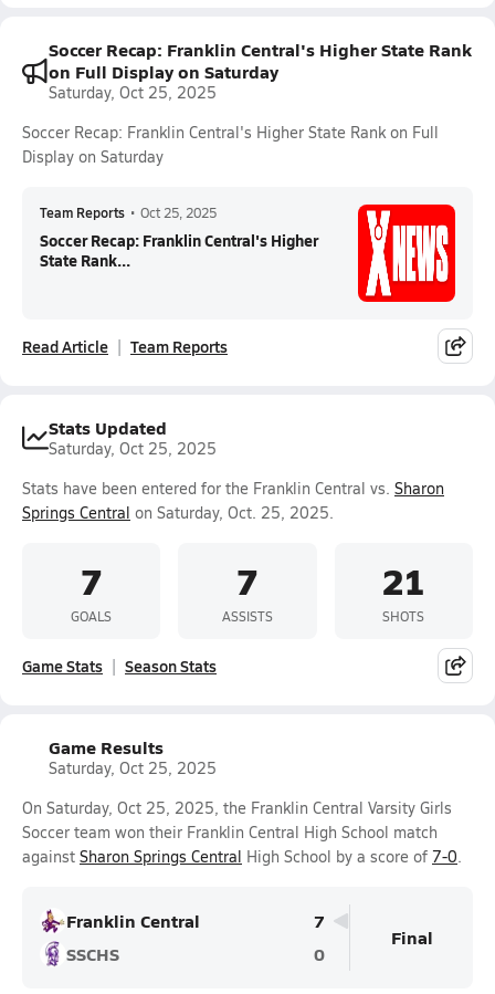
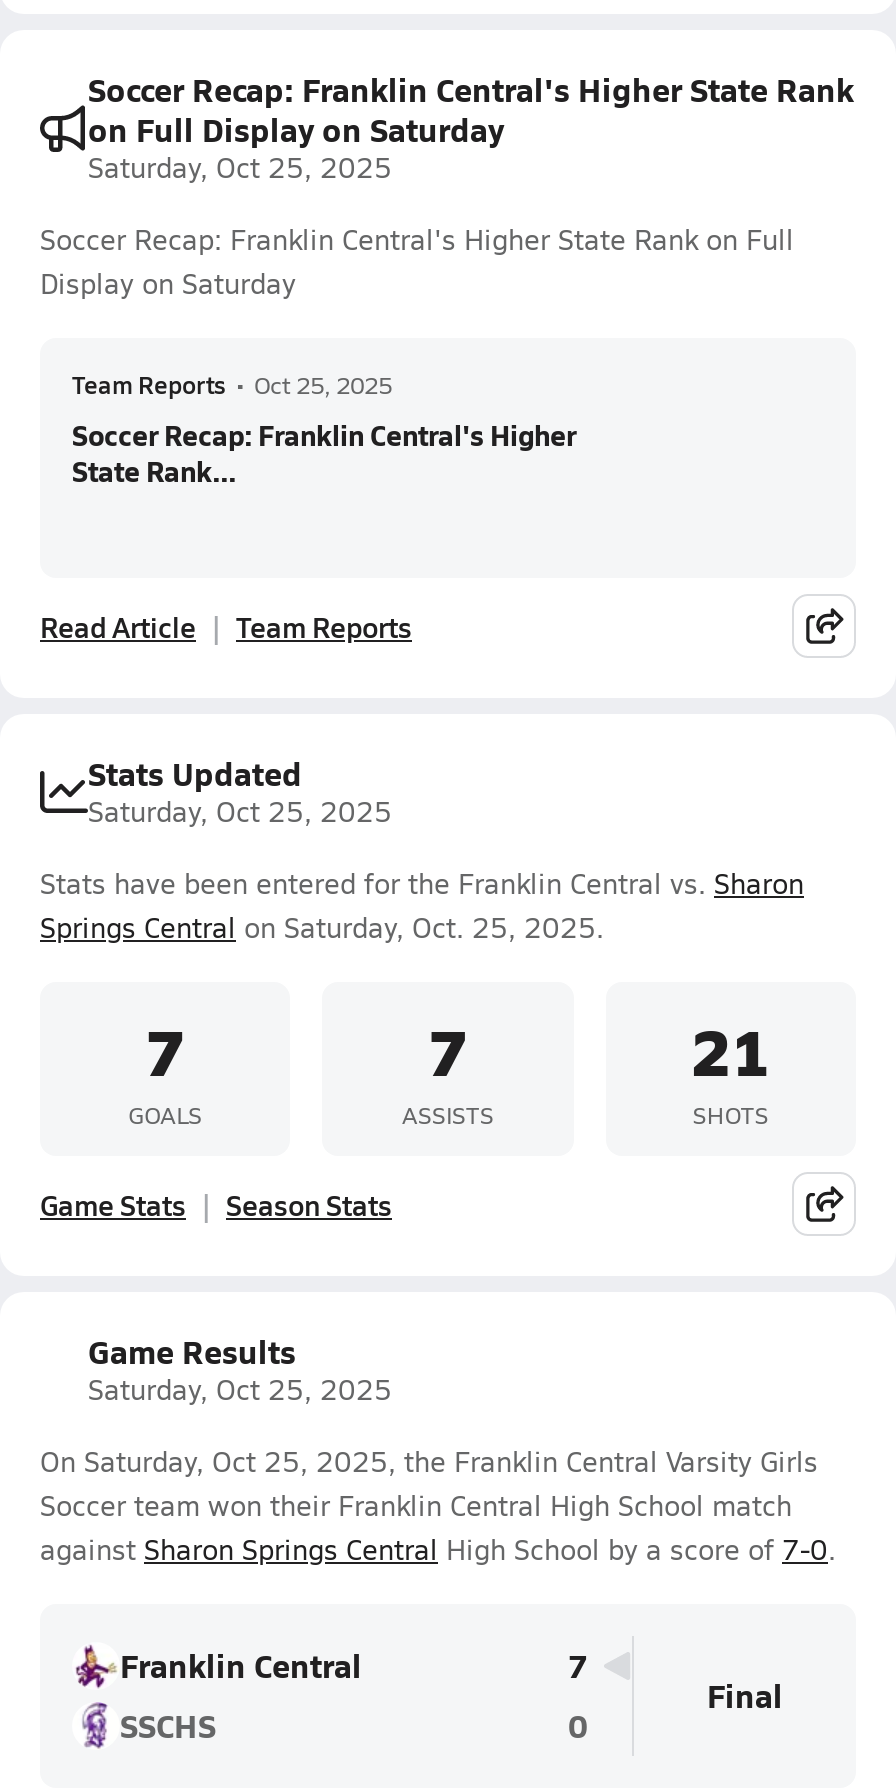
[357,203,456,303] [image] -> none

